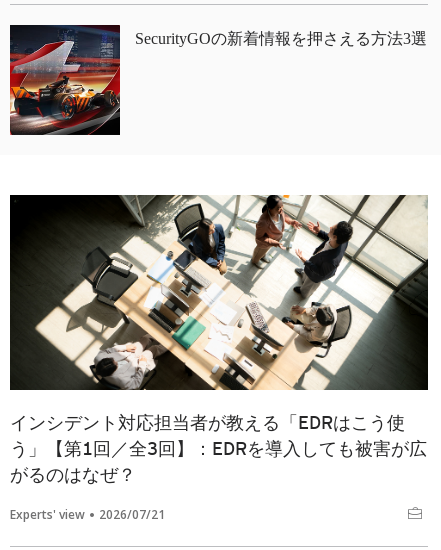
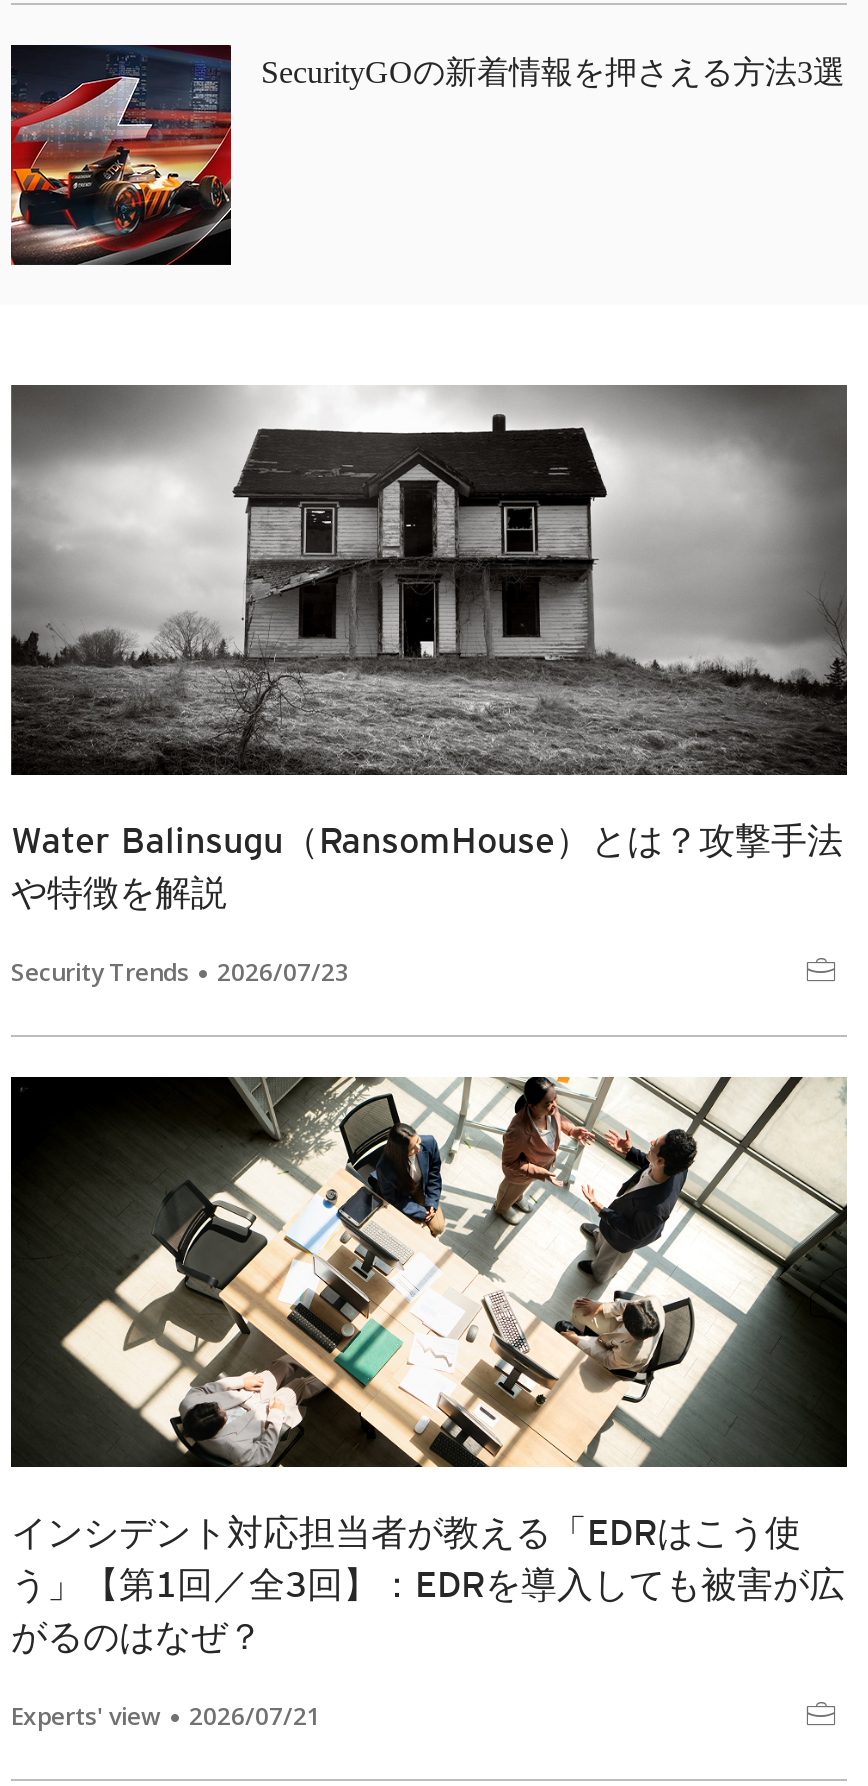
none -> [9,383,849,990] [image] | Water Balinsugu（RansomHouse）とは？攻撃手法 | や特徴を解説 | Security Trends | 2026/07/23

